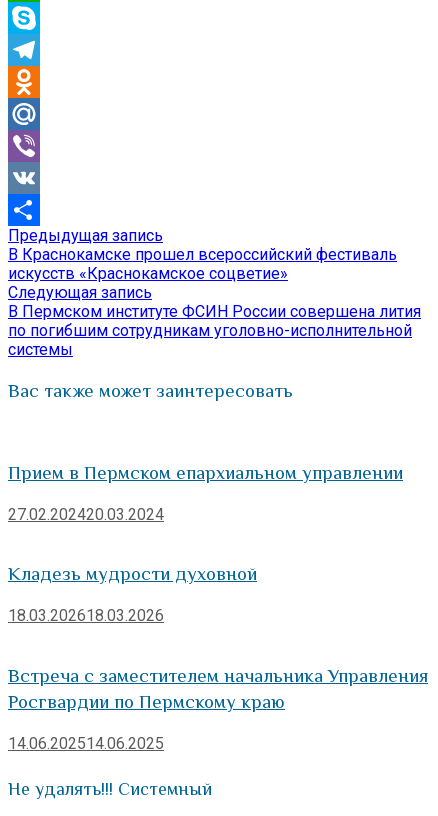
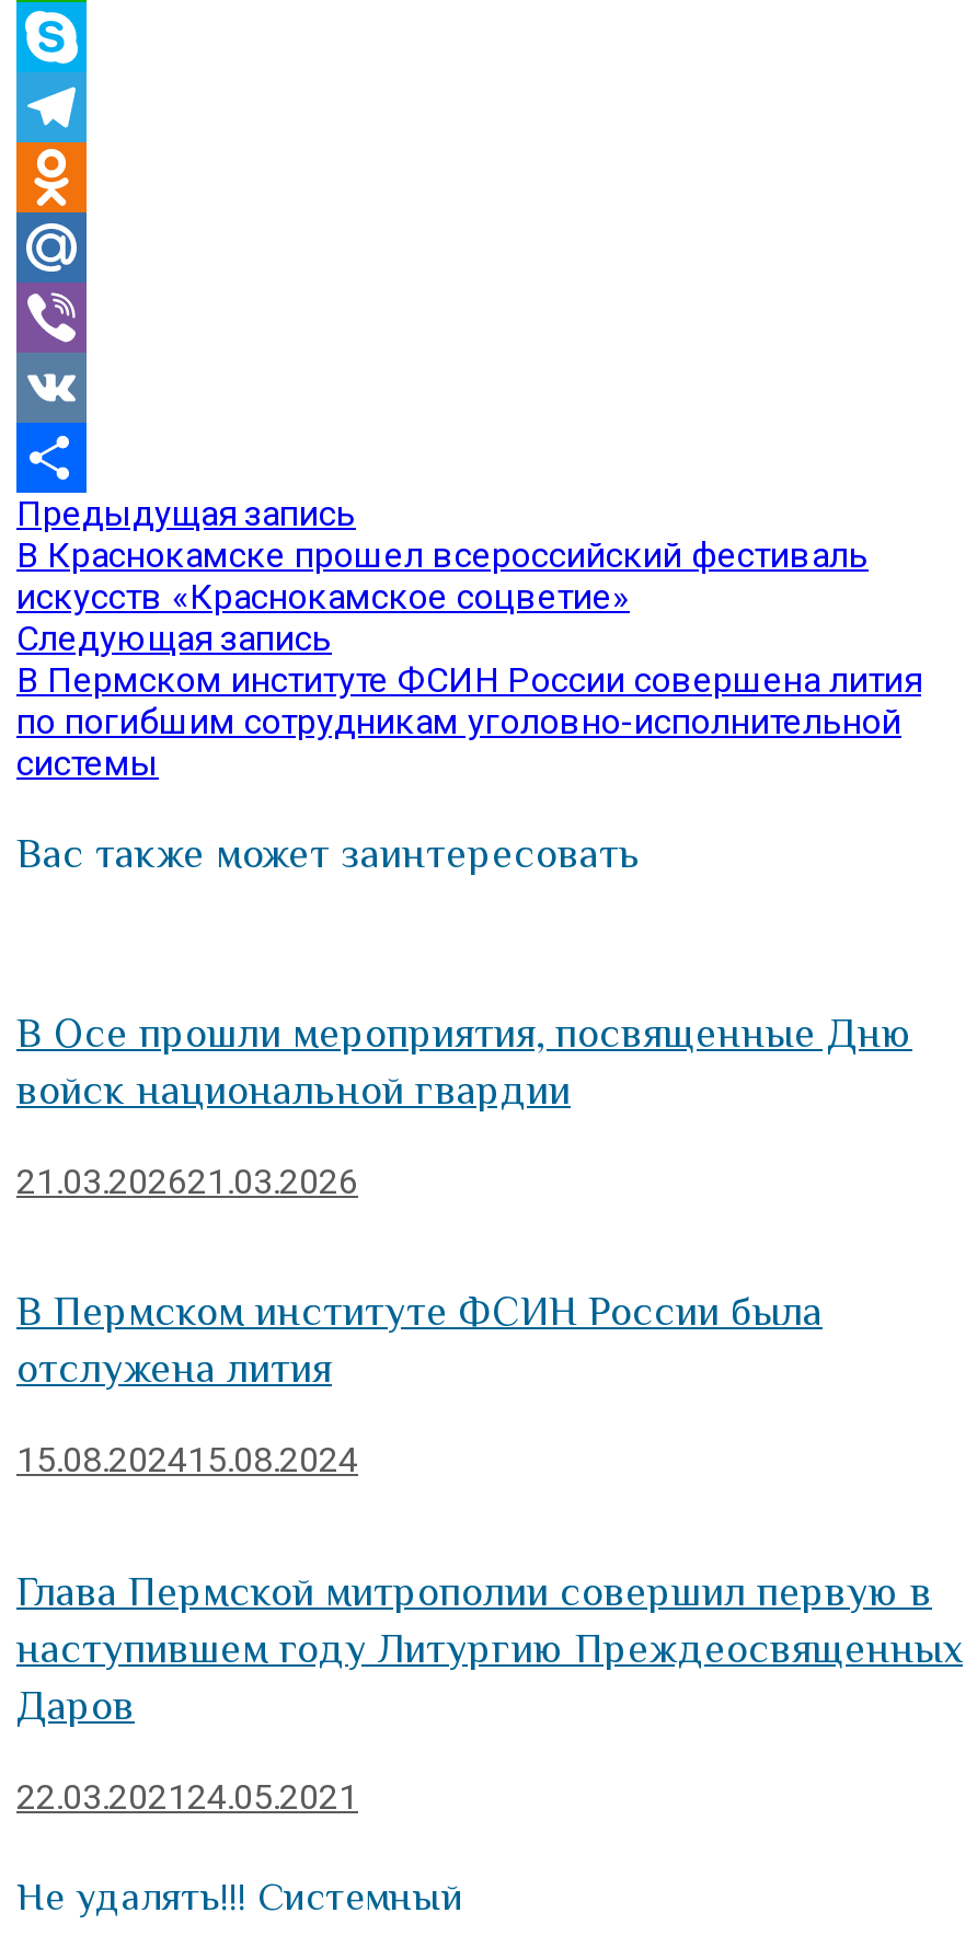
[8,462,403,483] Прием в Пермском епархиальном управлении -> [16,1010,912,1113] В Осе прошли мероприятия, посвященные Дню | войск национальной гвардии
[8,505,164,524] 27.02.202420.03.2024 -> [16,1160,358,1202] 21.03.202621.03.2026
[8,563,257,584] Кладезь мудрости духовной -> [16,1289,823,1392] В Пермском институте ФСИН России была | отслужена лития
[8,606,164,625] 18.03.202618.03.2026 -> [16,1439,358,1481] 15.08.202415.08.2024
[8,665,428,712] Встреча с заместителем начальника Управления | Росгвардии по Пермскому краю -> [16,1568,963,1728] Глава Пермской митрополии совершил первую в | наступившем году Литургию Преждеосвященных | Даров
[8,734,164,753] 14.06.2025 14.06.2025 -> [16,1775,358,1817] 22.03.2021 24.05.2021

